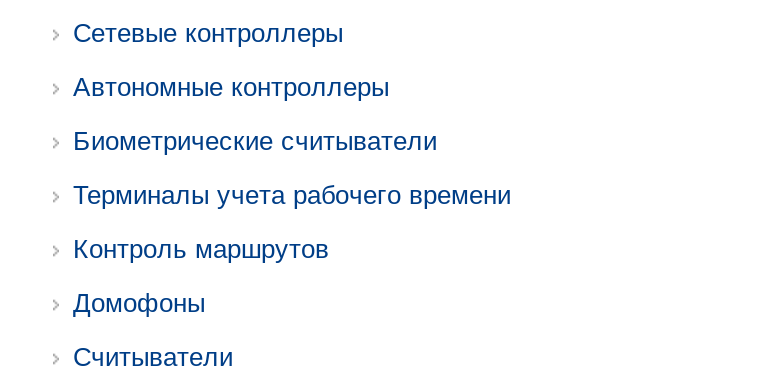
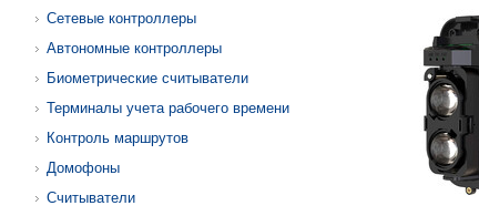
none -> [422,14,476,196] [image]

